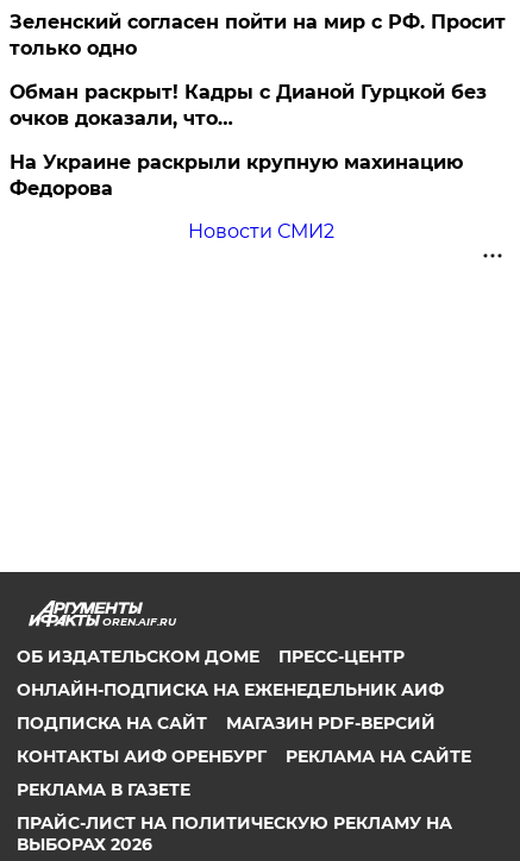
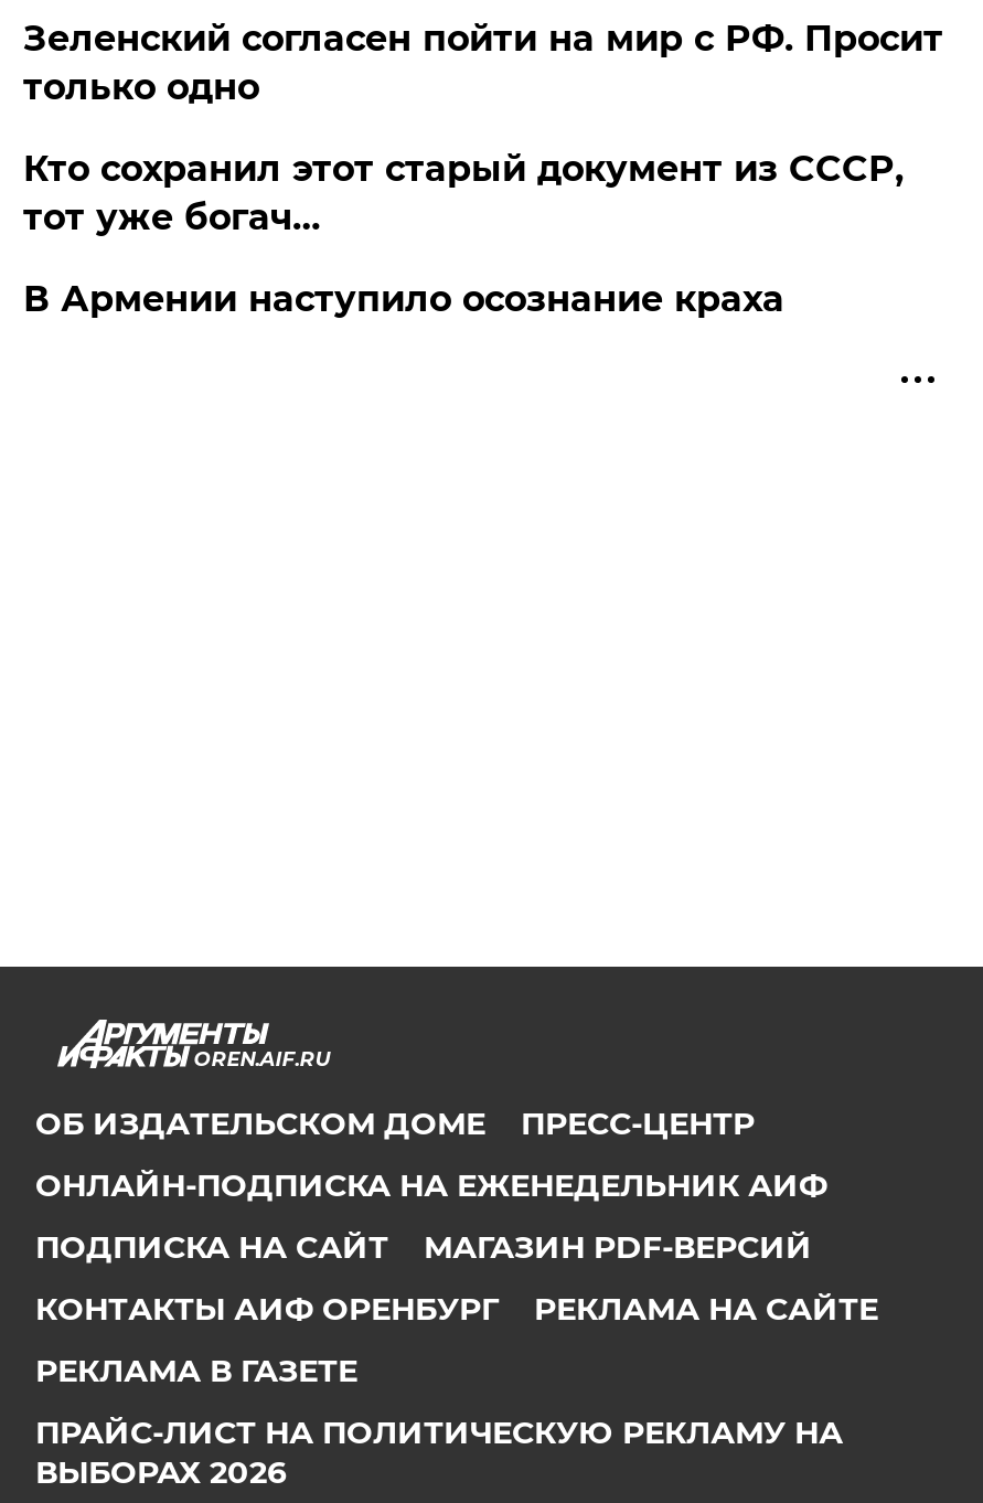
[10,81,487,242] Обман раскрыт! Кадры с Дианой Гурцкой без | очков доказали, что… | На Украине раскрыли крупную махинацию | Федорова | Новости СМИ2 -> [23,148,903,320] Кто сохранил этот старый документ из СССР, | тот уже богач… | В Армении наступило осознание краха

